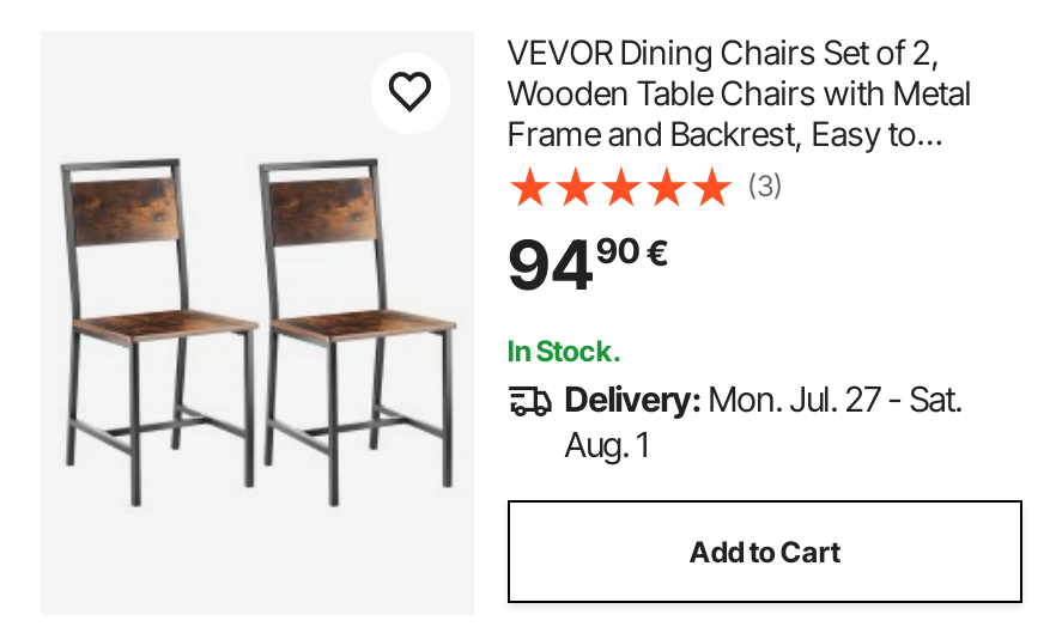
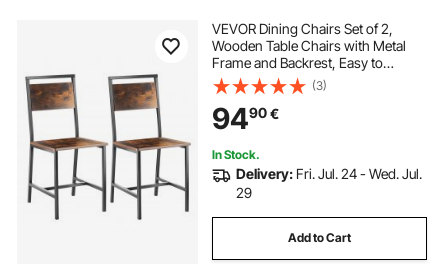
[564,377,962,463] Delivery: Mon. Jul. 27 - Sat. | Aug. 1 -> [236,165,422,201] Delivery: Fri. Jul. 24 - Wed. Jul. | 29

